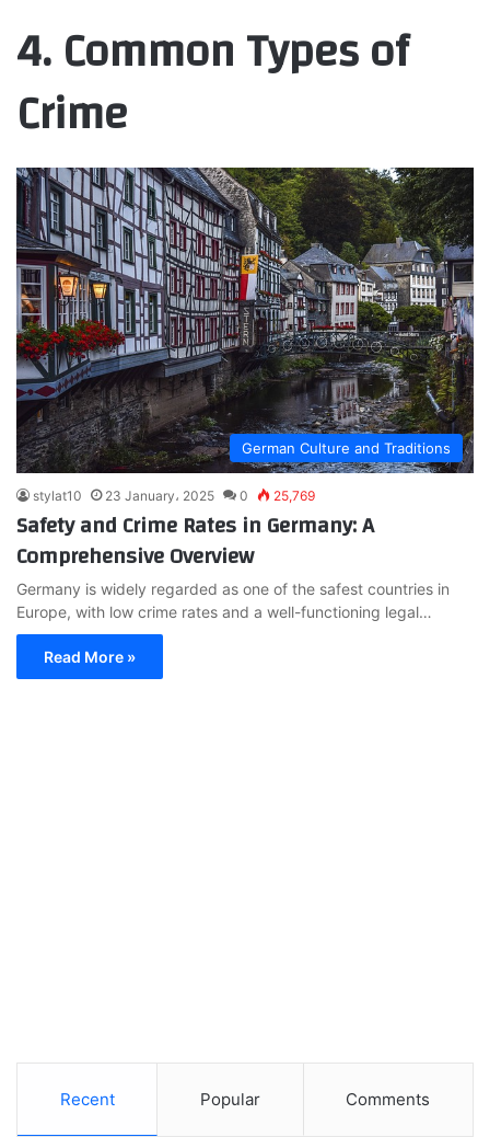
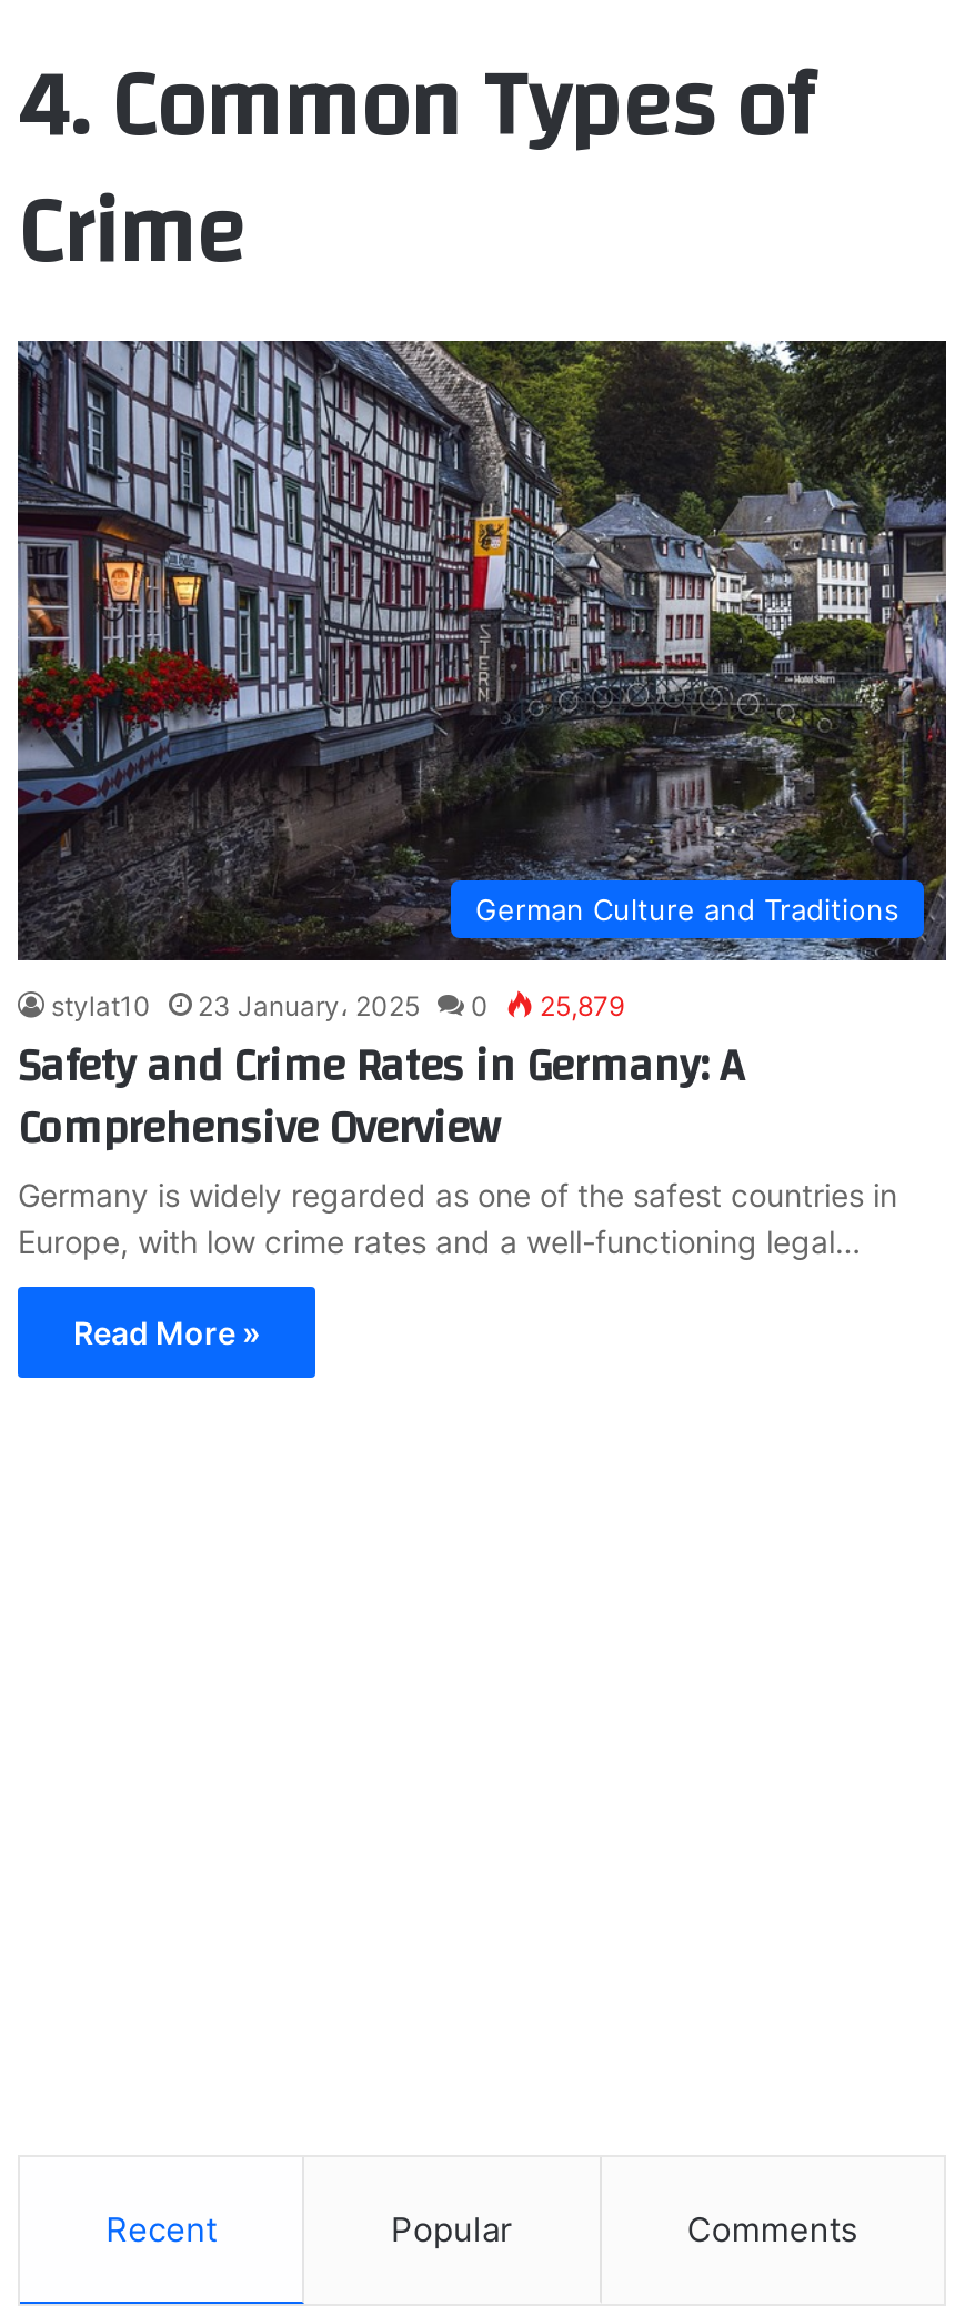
[33,487,315,504] stylat10 23 January، 2025 0 25,769 -> [51,989,624,1022] stylat10 23 January، 2025 0 25,879

